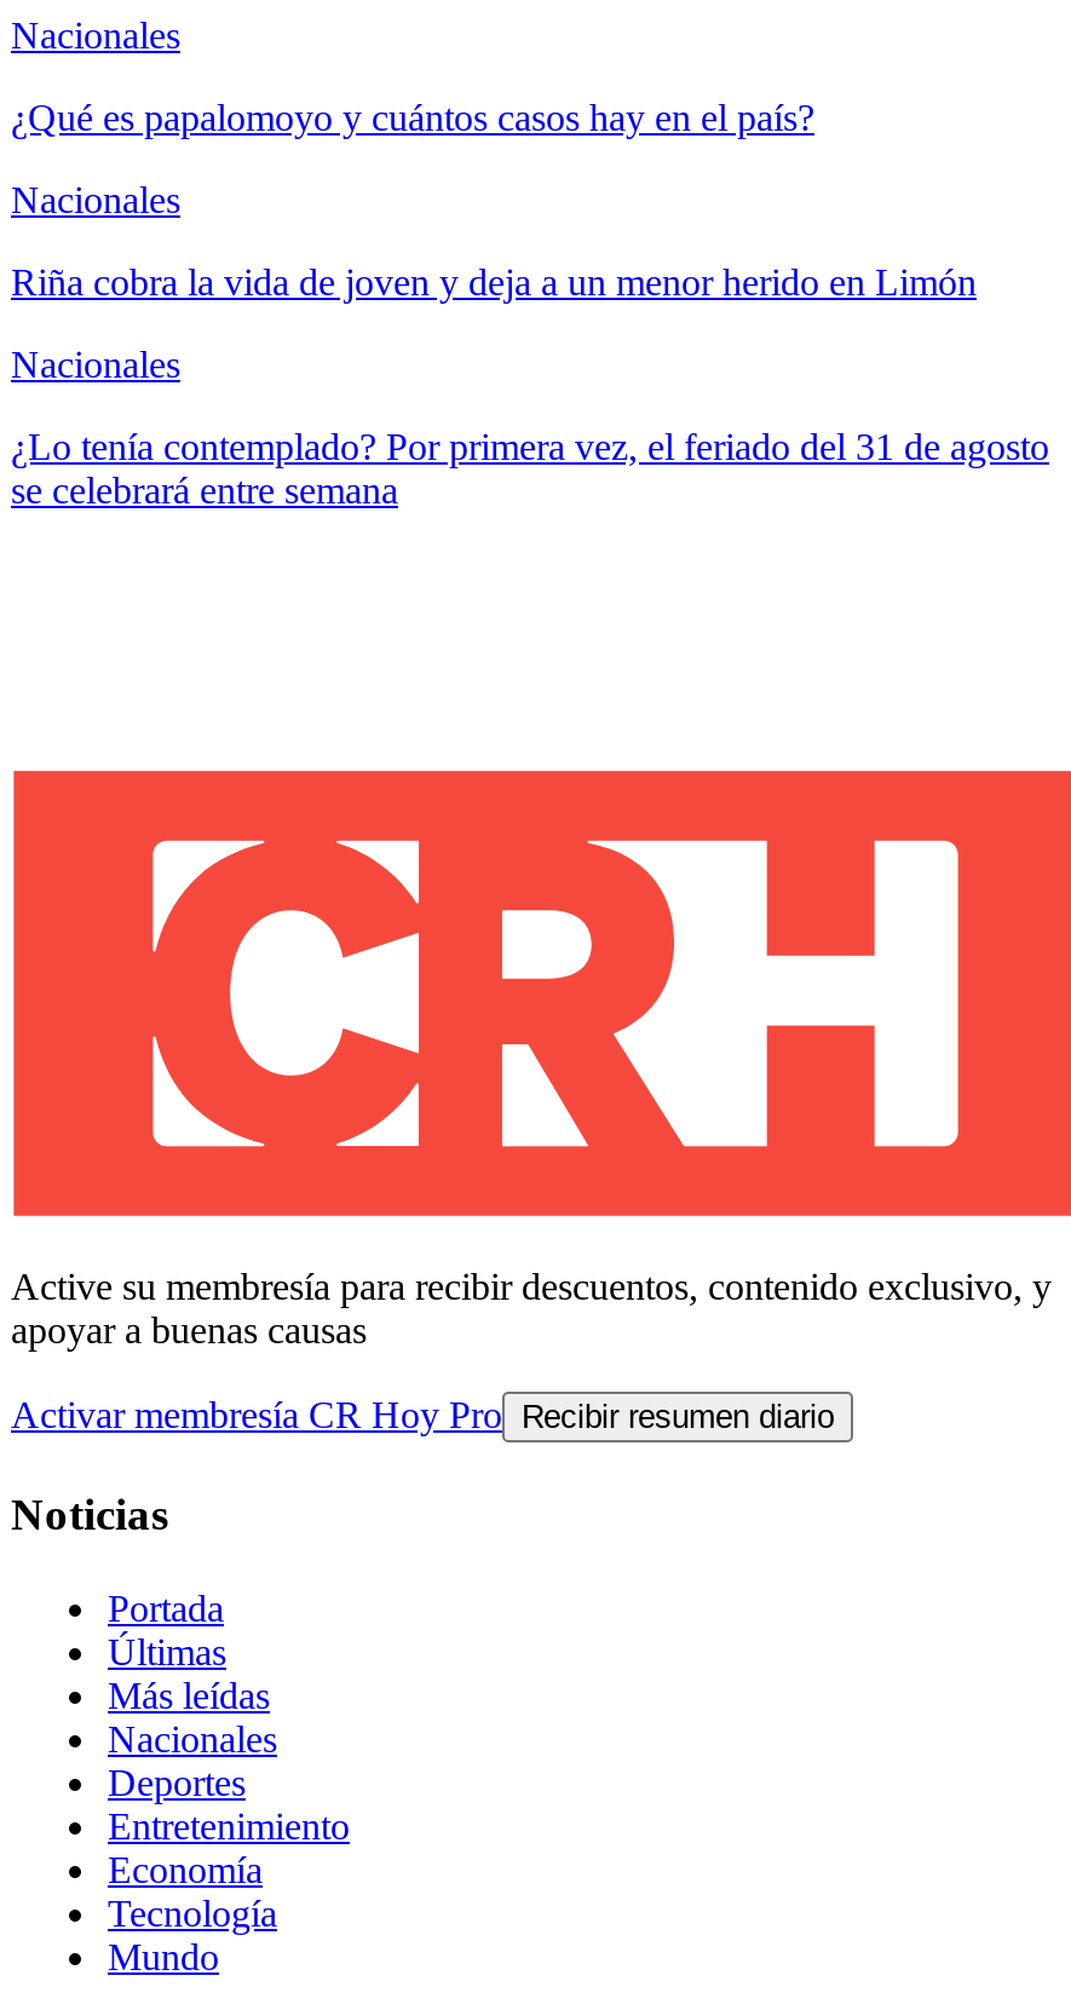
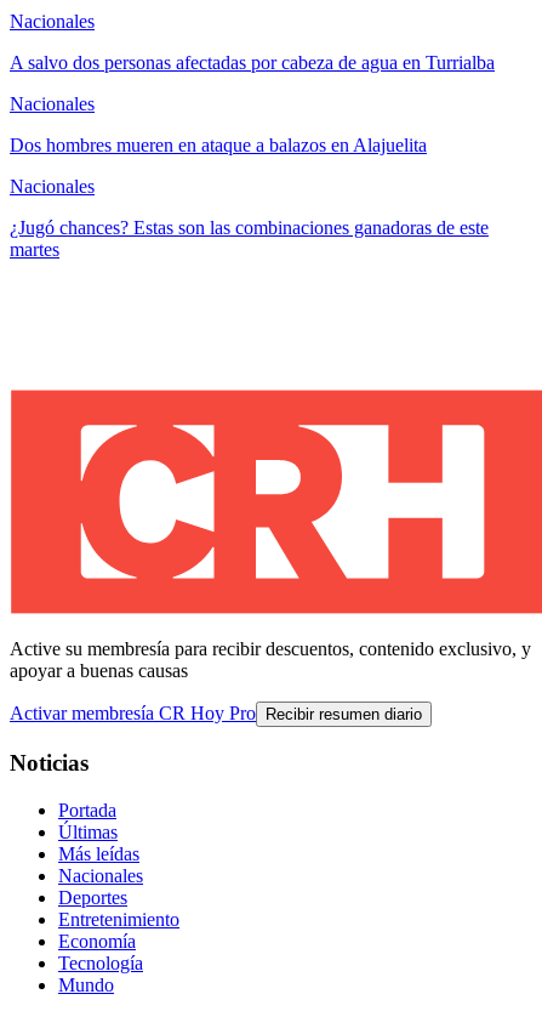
[11,97,814,138] ¿Qué es papalomoyo y cuántos casos hay en el país? -> [10,52,495,73] A salvo dos personas afectadas por cabeza de agua en Turrialba
[11,262,977,303] Riña cobra la vida de joven y deja a un menor herido en Limón -> [10,135,427,155] Dos hombres mueren en ataque a balazos en Alajuelita
[11,426,1049,511] ¿Lo tenía contemplado? Por primera vez, el feriado del 31 de agosto | se celebrará entre semana -> [10,217,489,260] ¿Jugó chances? Estas son las combinaciones ganadoras de este | martes

